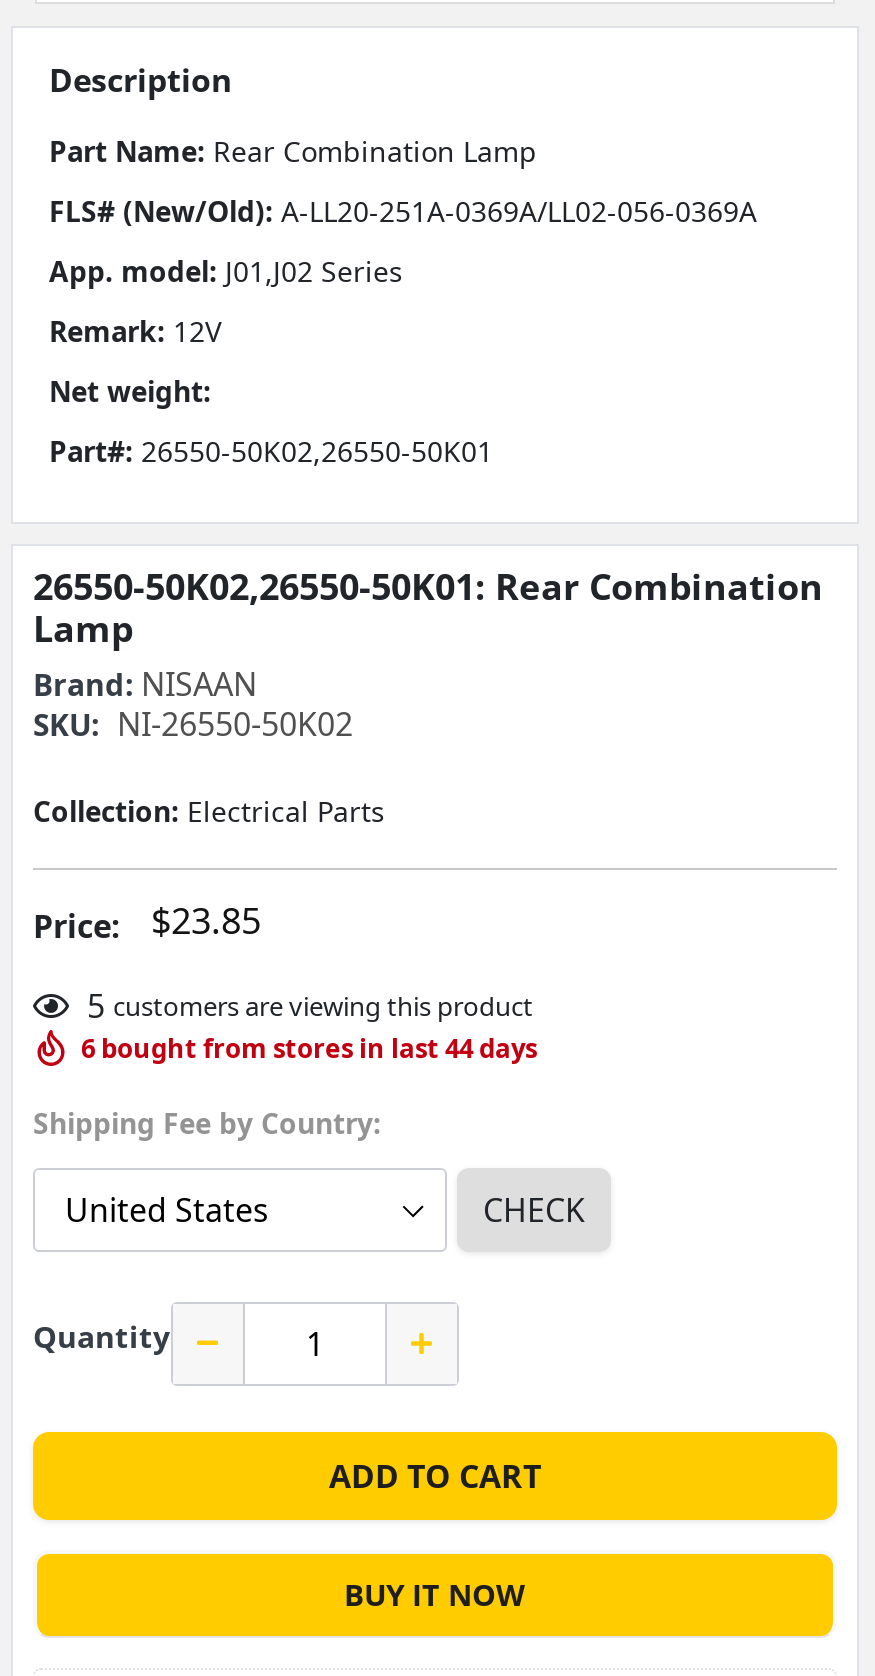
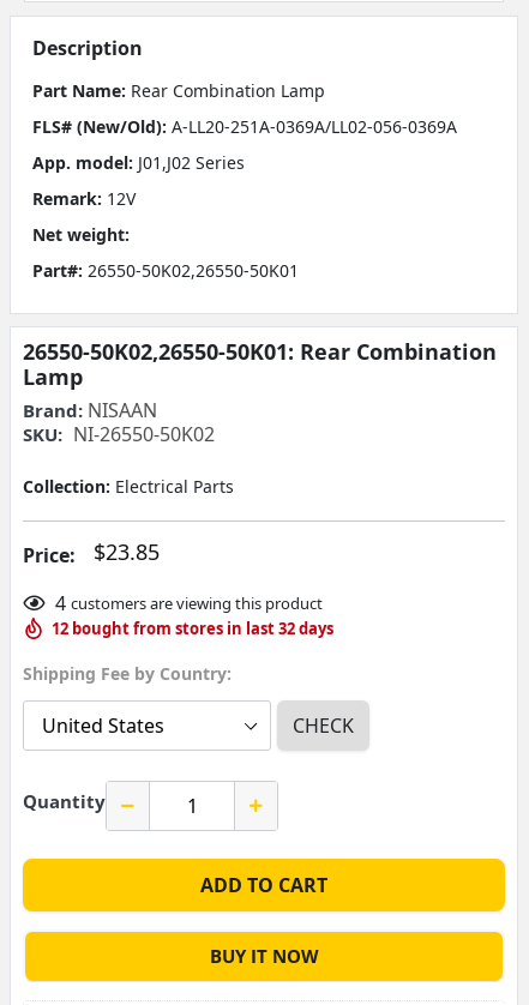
[87,985,533,1029] 5 customers are viewing this product -> [55,590,323,617] 4 customers are viewing this product
[81,1031,537,1067] 6 bought from stores in last 44days -> [52,618,333,640] 12 bought from stores in last 32days

